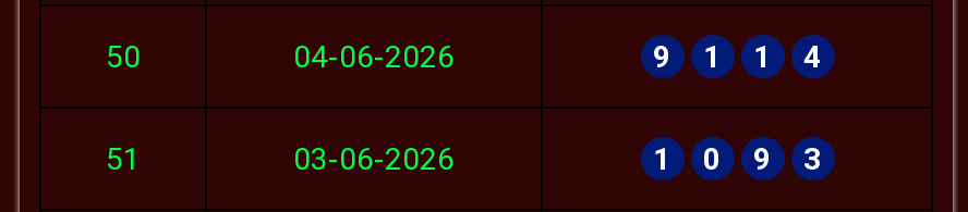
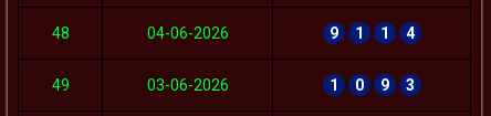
[106,40,141,74] 50 -> [51,25,69,42] 48
[106,142,141,177] 51 -> [51,76,69,94] 49

